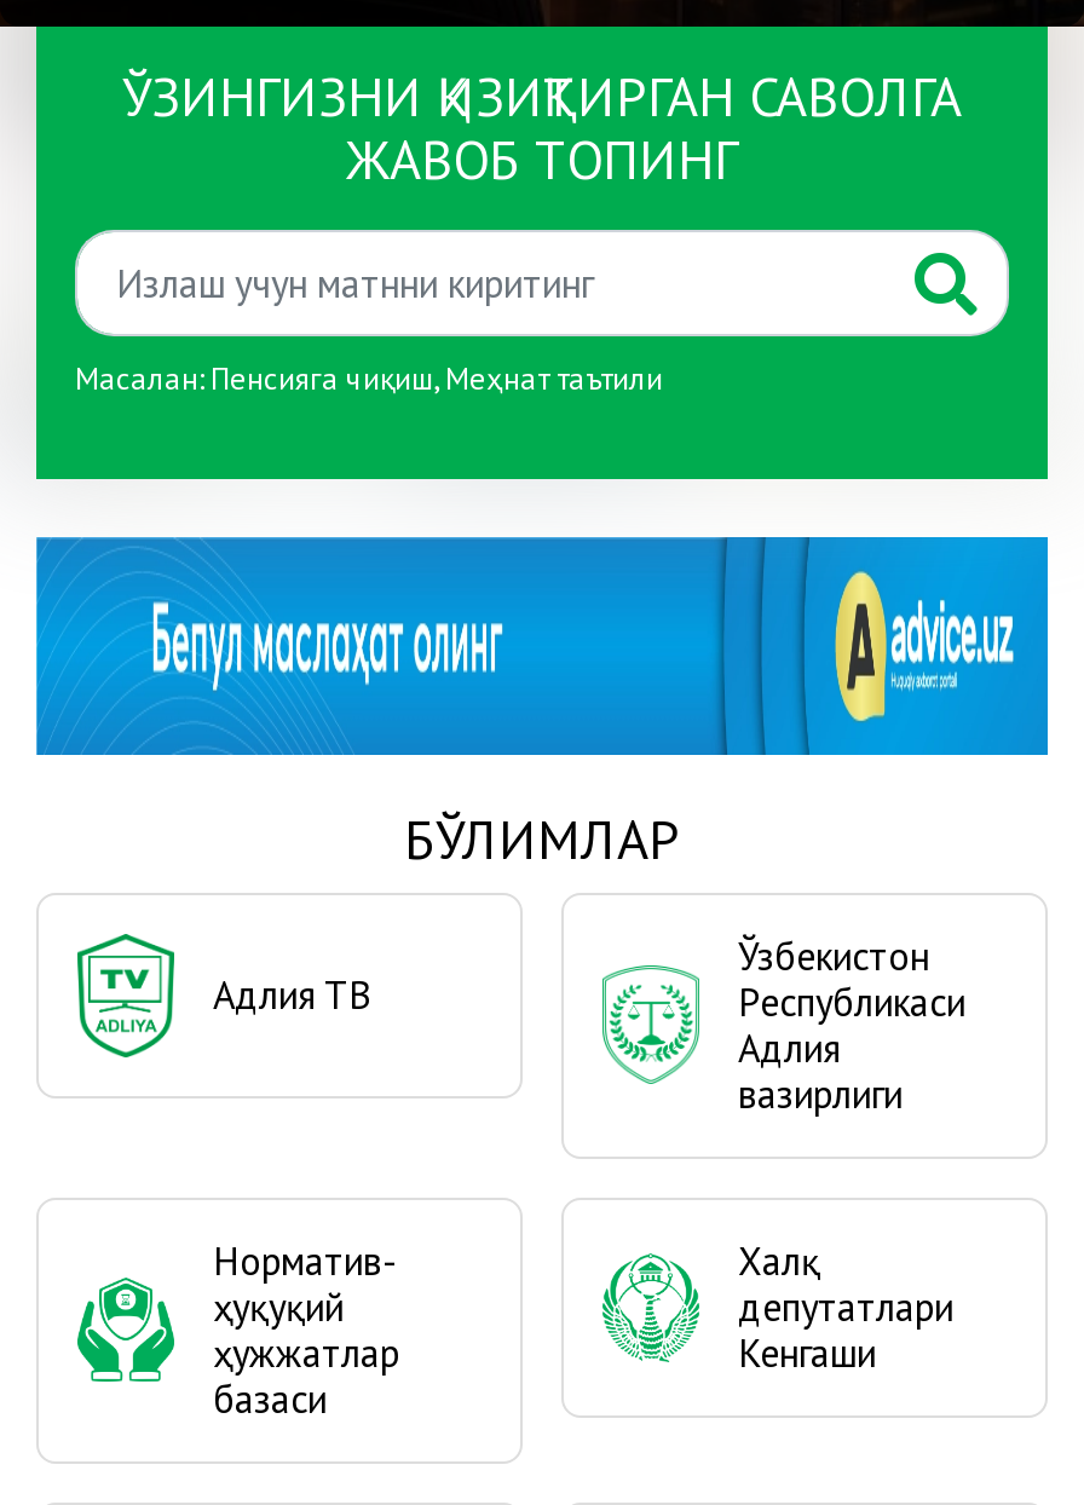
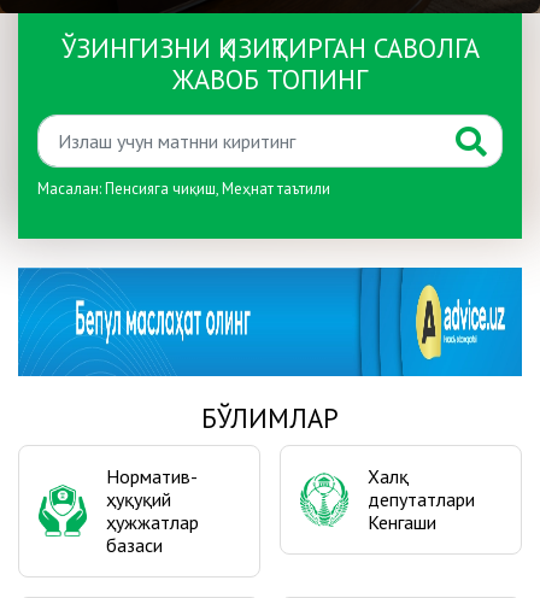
[75,932,373,1060] [image] | Адлия ТВ -> none
[600,931,965,1117] [image] | Ўзбекистон | Республикаси | Адлия | вазирлиги -> none

